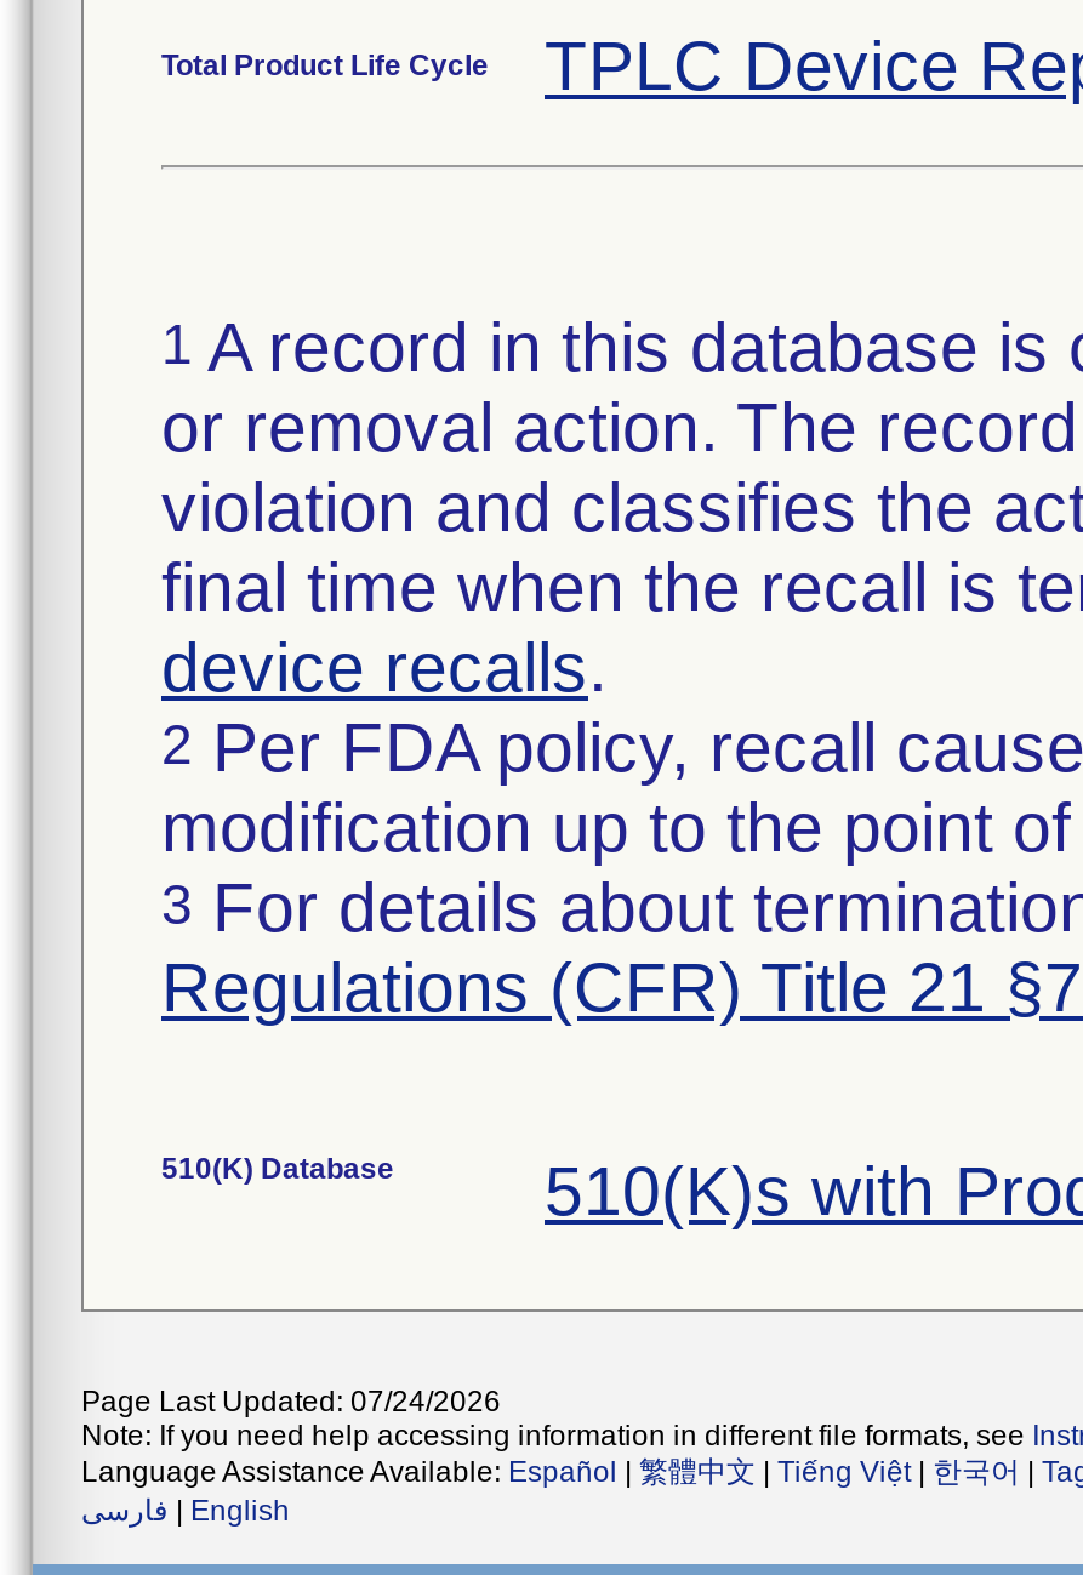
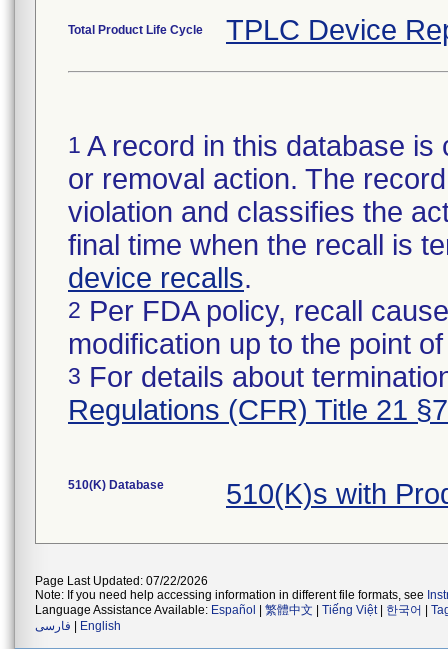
[81,1385,501,1419] Page Last Updated: 07/24/2026 -> [35,574,208,588] Page Last Updated: 07/22/2026

